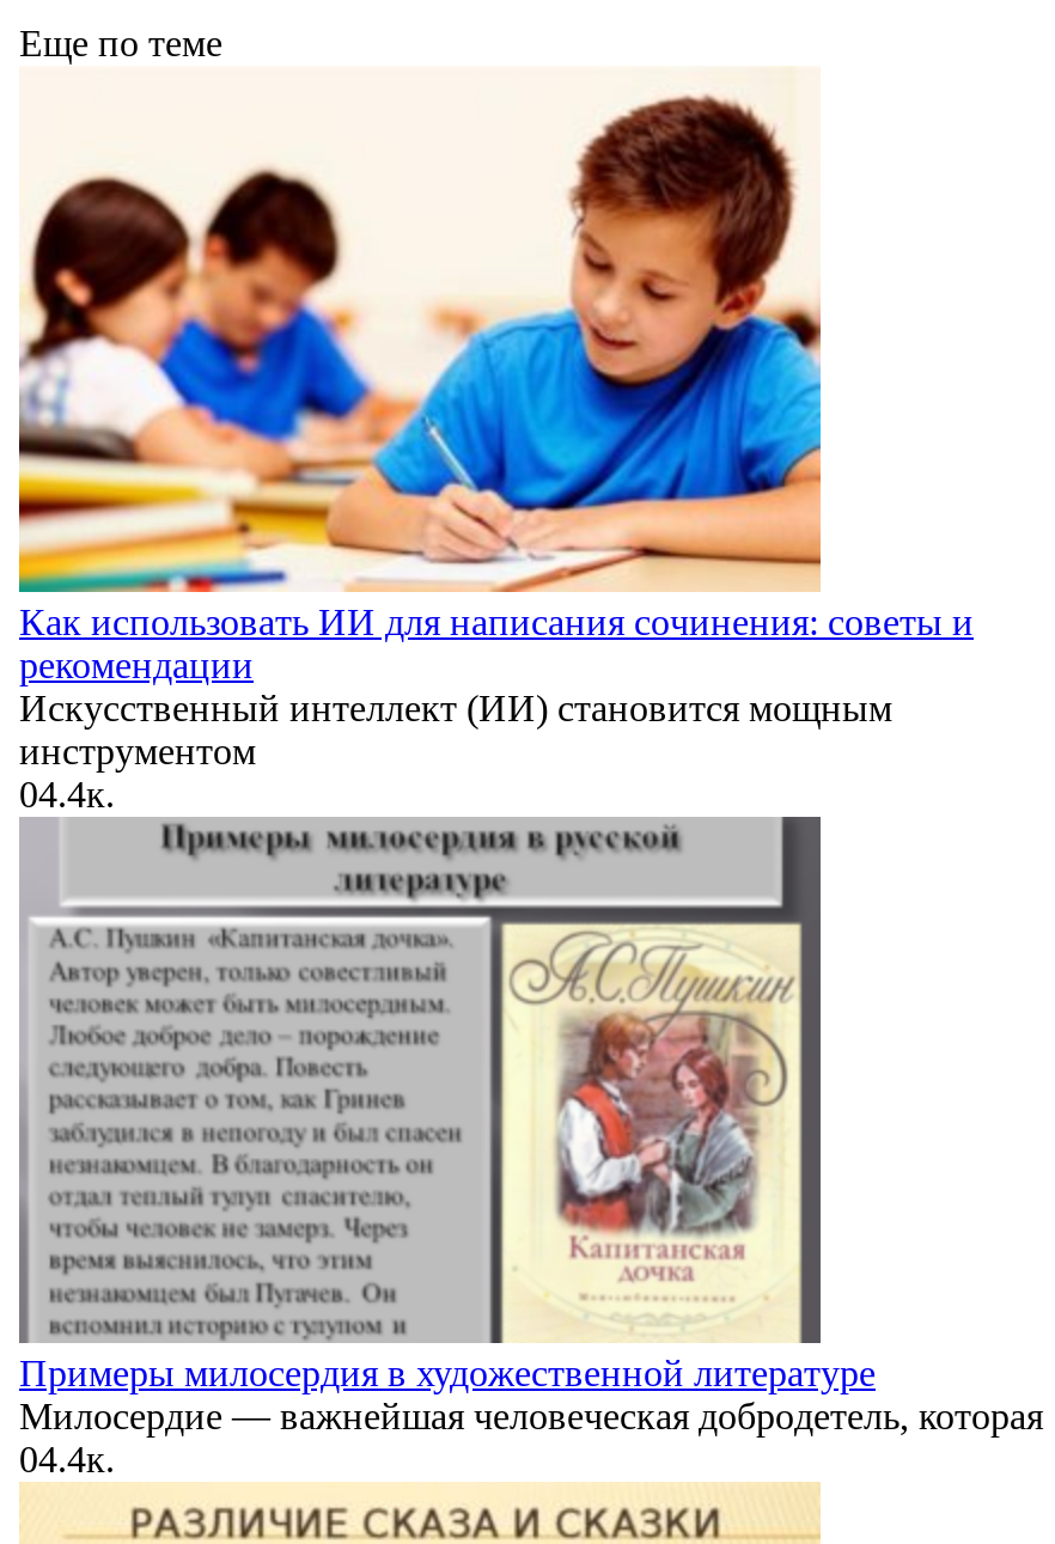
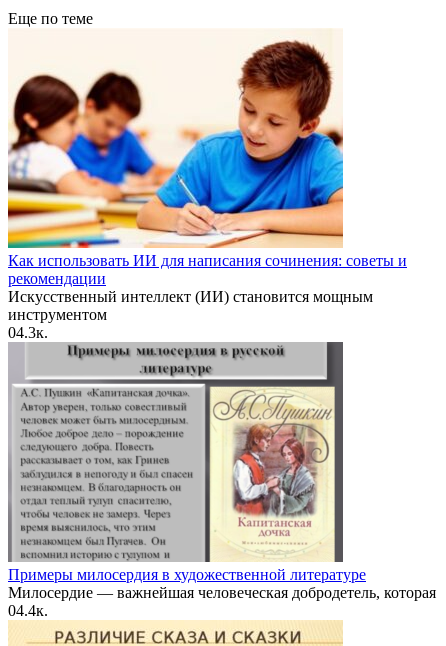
[19,775,115,815] 04.4к. -> [8,324,48,341] 04.3к.

